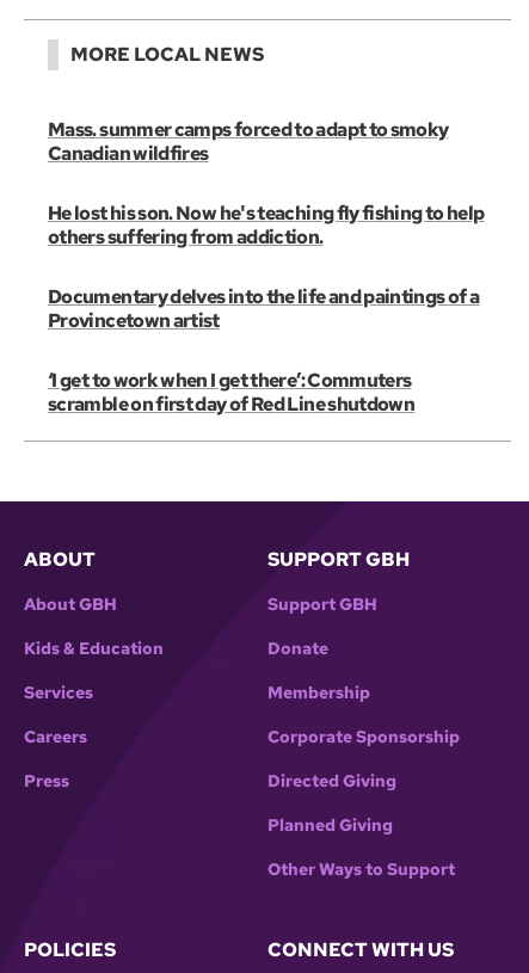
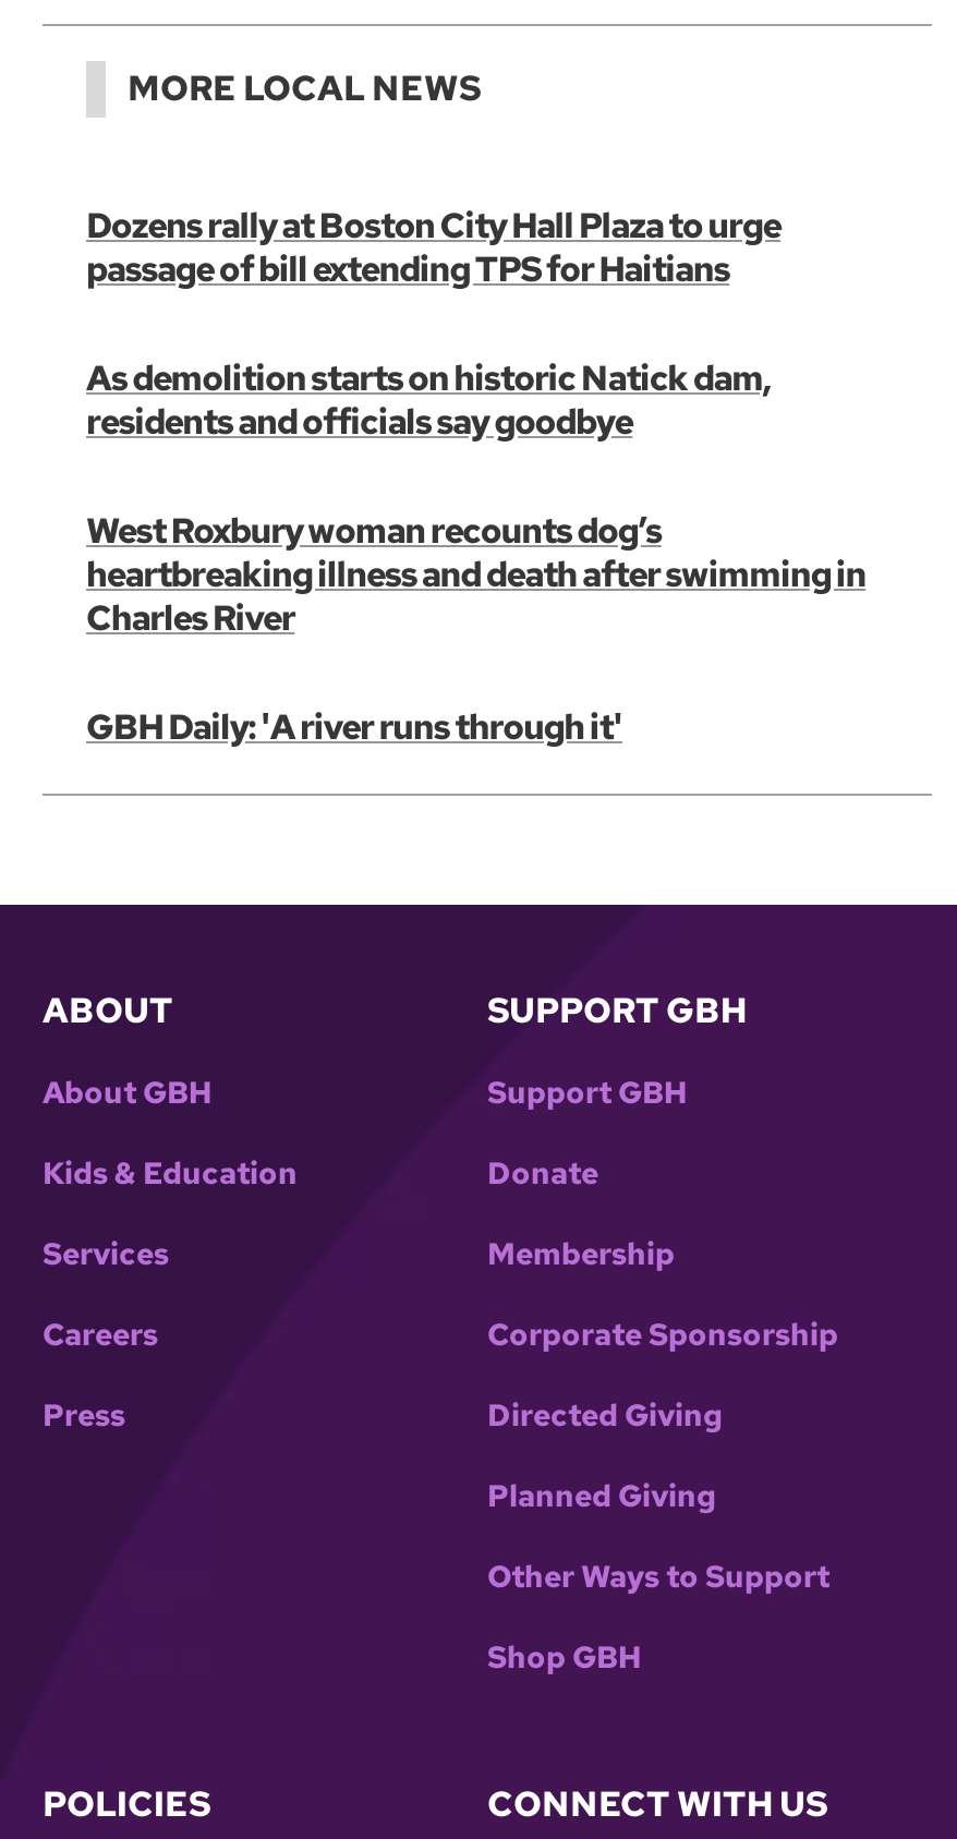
[48,117,448,166] Mass. summer camps forced to adapt to smoky | Canadian wildfires -> [86,202,781,292] Dozens rally at Boston City Hall Plaza to urge | passage of bill extending TPS for Haitians
[48,200,484,249] He lost his son. Now he's teaching fly fishing to help | others suffering from addiction. -> [86,355,770,444] As demolition starts on historic Natick dam, | residents and officials say goodbye
[48,284,479,333] Documentary delves into the life and paintings of a | Provincetown artist -> [86,508,866,641] West Roxbury woman recounts dog’s | heartbreaking illness and death after swimming in | Charles River
[48,367,414,416] ‘I get to work when I get there’: Commuters | scramble on first day of Red Line shutdown -> [86,704,622,750] GBH Daily: 'A river runs through it'
none -> [487,1637,642,1676] Shop GBH

